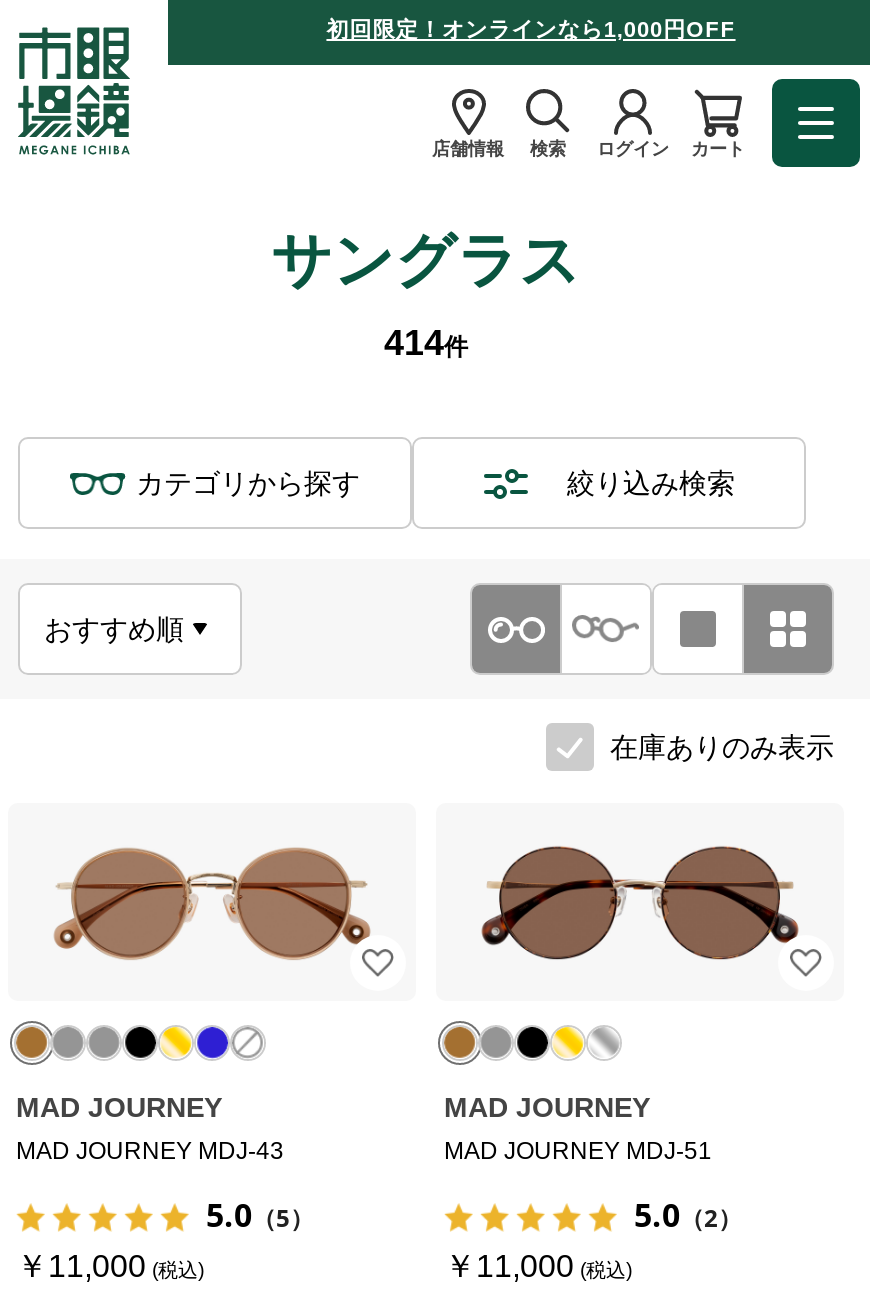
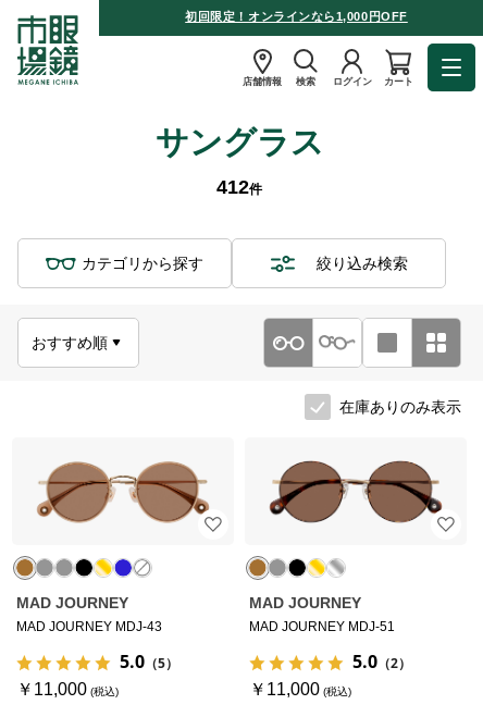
[384,323,468,363] 414件 -> [216,176,262,198] 412件

